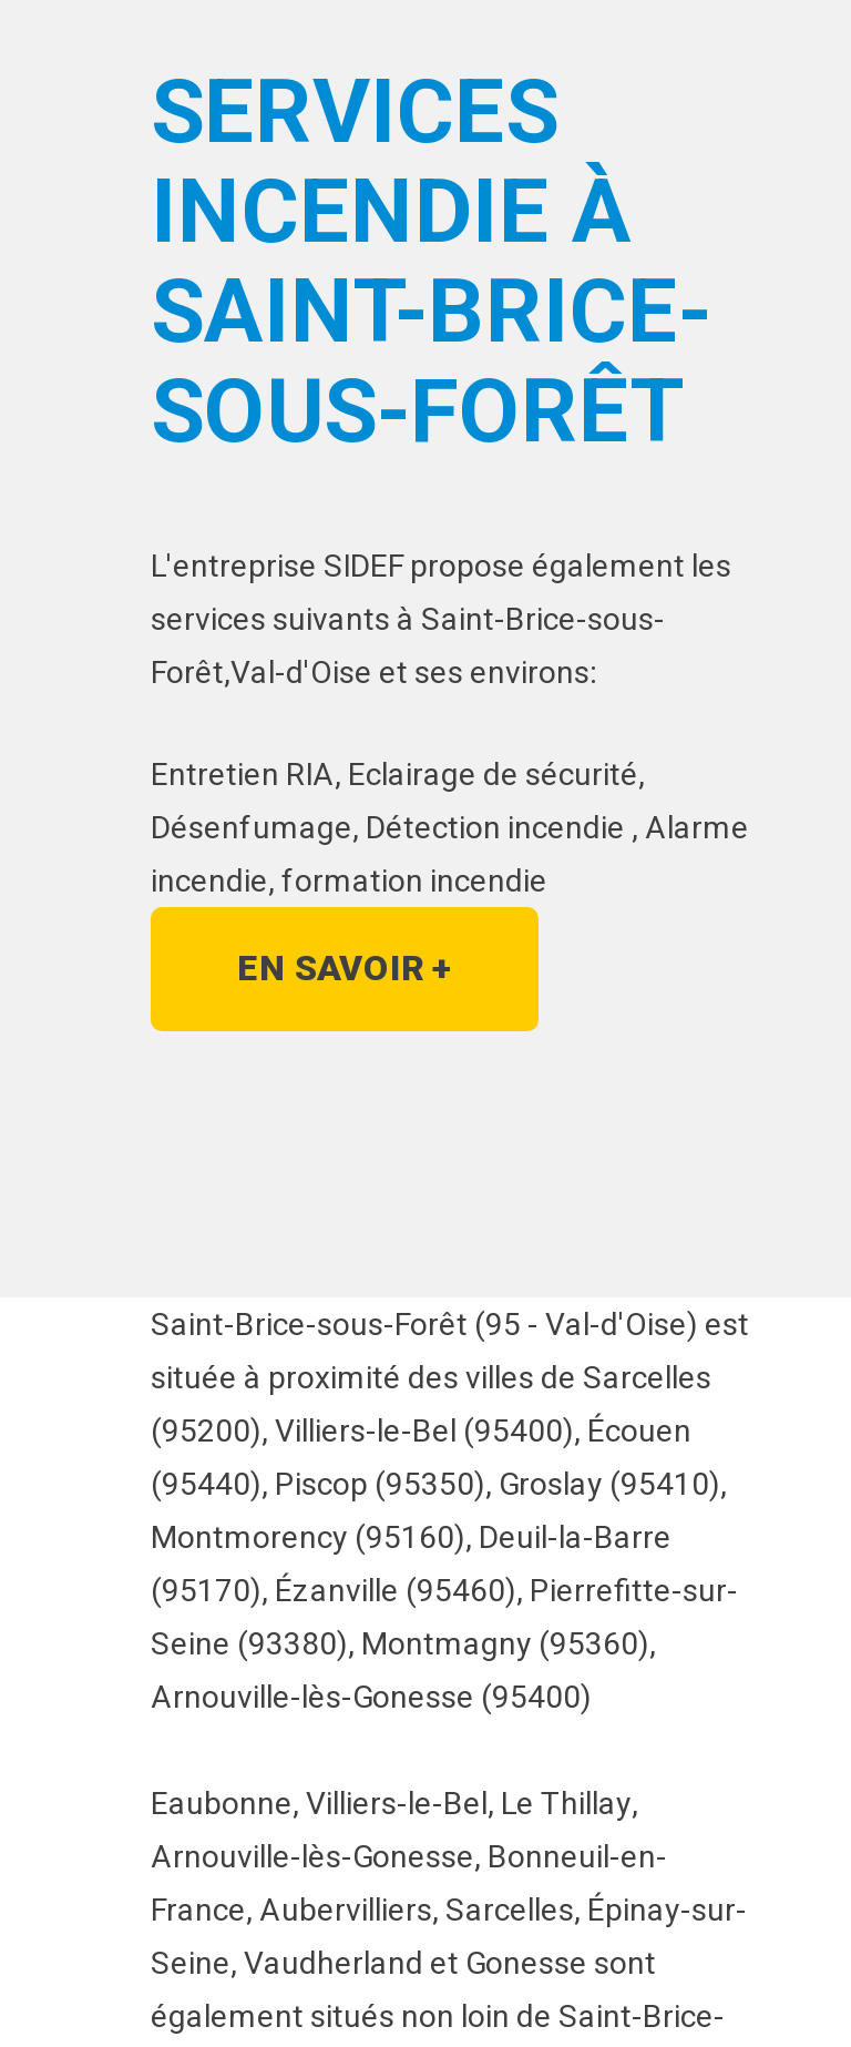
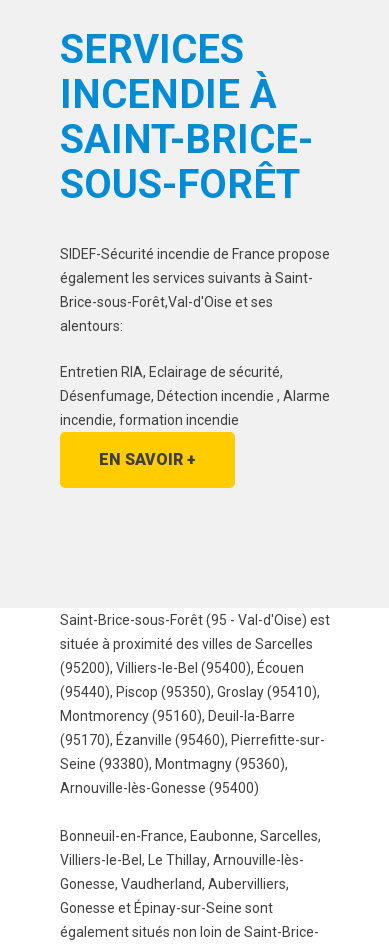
[151,548,731,690] L'entreprise SIDEF propose également les | services suivants à Saint-Brice-sous- | Forêt,Val-d'Oise et ses environs: -> [60,246,330,334] SIDEF-Sécurité incendie de France propose | également les services suivants à Saint- | Brice-sous-Forêt,Val-d'Oise et ses | alentours:
[151,1785,638,1821] Eaubonne, Villiers-le-Bel, Le Thillay, -> [60,828,321,844] Bonneuil-en-France, Eaubonne, Sarcelles,
[151,1839,667,1874] Arnouville-lès-Gonesse, Bonneuil-en- -> [60,852,304,868] Villiers-le-Bel, Le Thillay, Arnouville-lès-
[151,1892,747,1927] France, Aubervilliers, Sarcelles, Épinay-sur- -> [60,876,289,892] Gonesse, Vaudherland, Aubervilliers,
[151,1945,656,1980] Seine, Vaudherland et Gonesse sont -> [60,900,273,916] Gonesse et Épinay-sur-Seine sont

